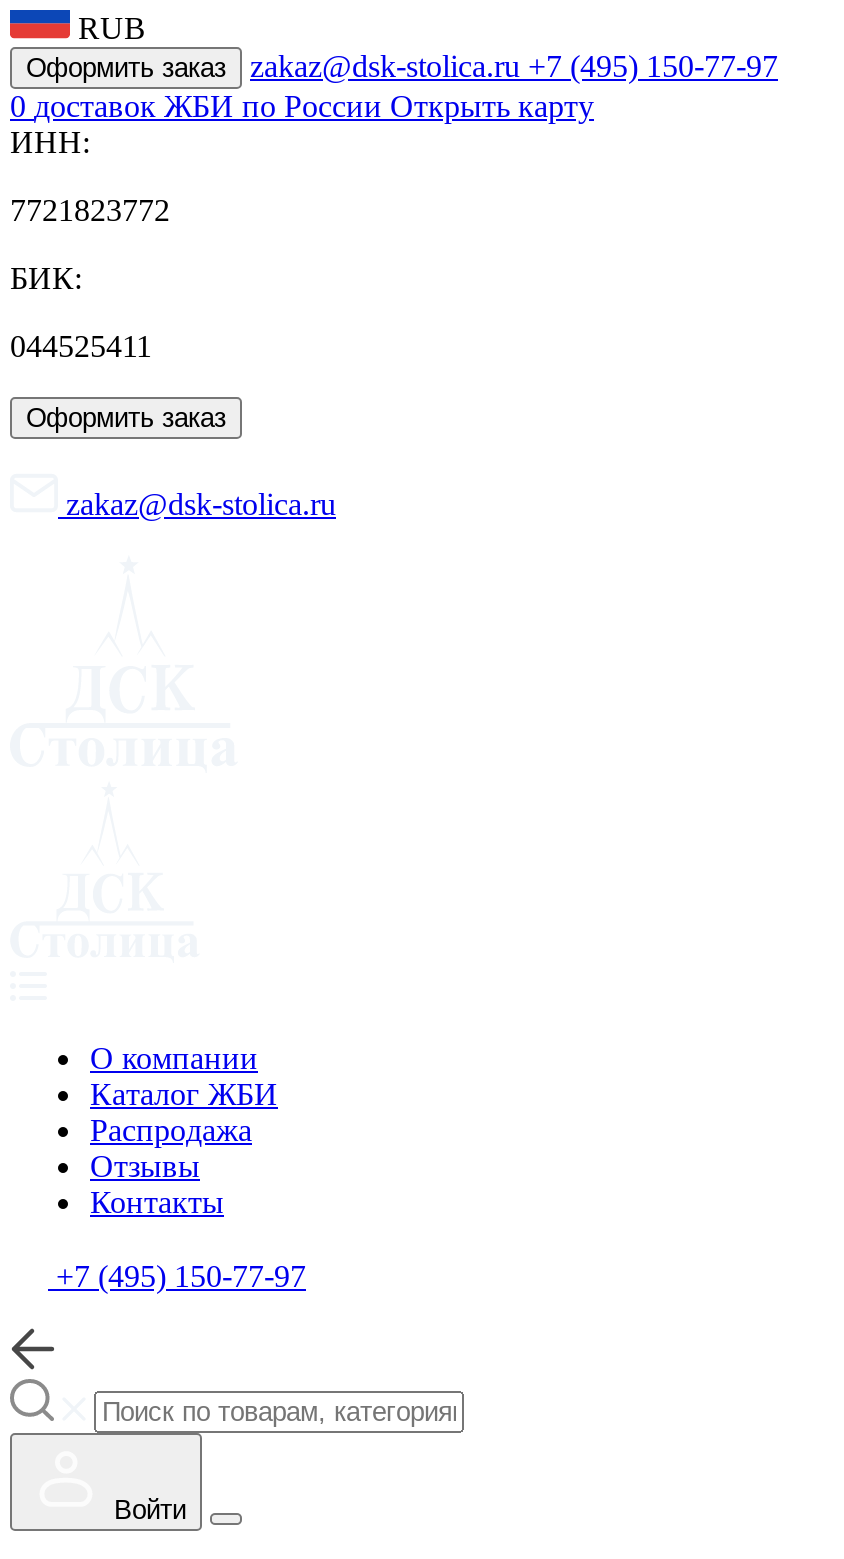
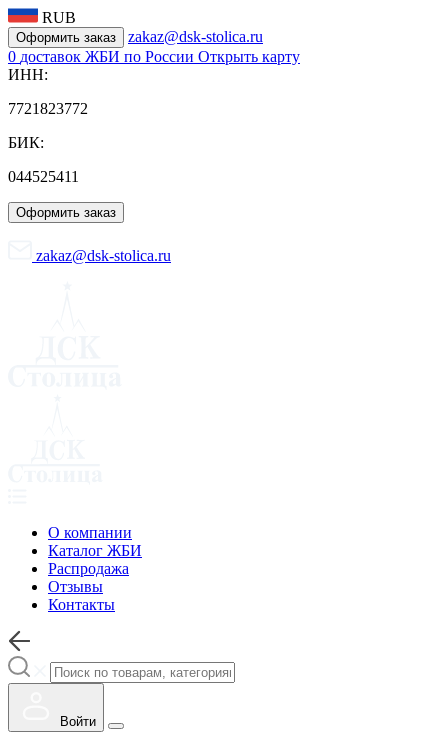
[250,49,778,83] zakaz@dsk-stolica.ru +7 (495) 150-77-97 -> [128,28,263,45] zakaz@dsk-stolica.ru
[56,1259,306,1293] +7 (495) 150-77-97 -> none

